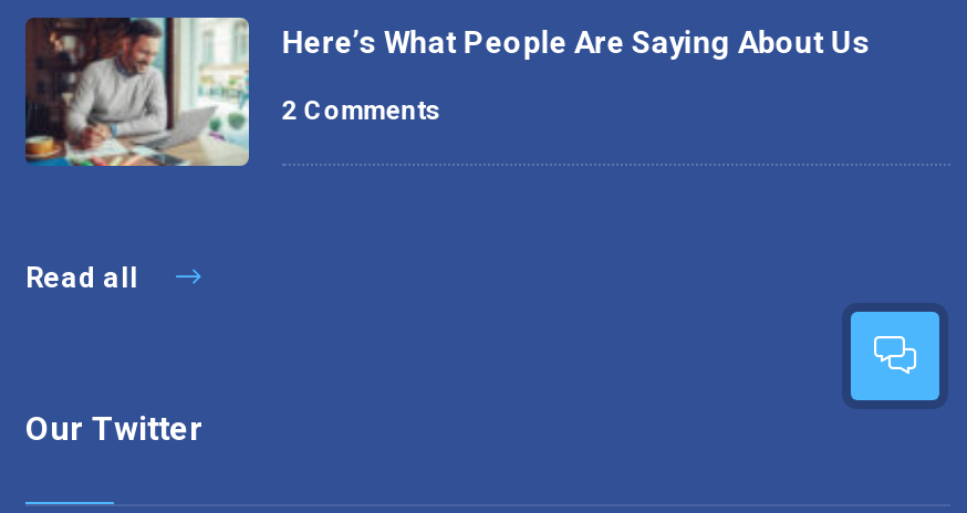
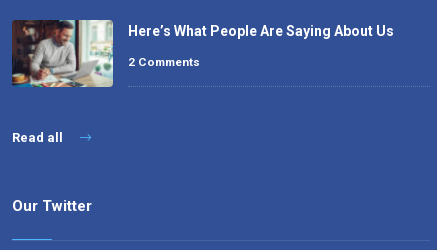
[844,305,946,407] [image] -> none

